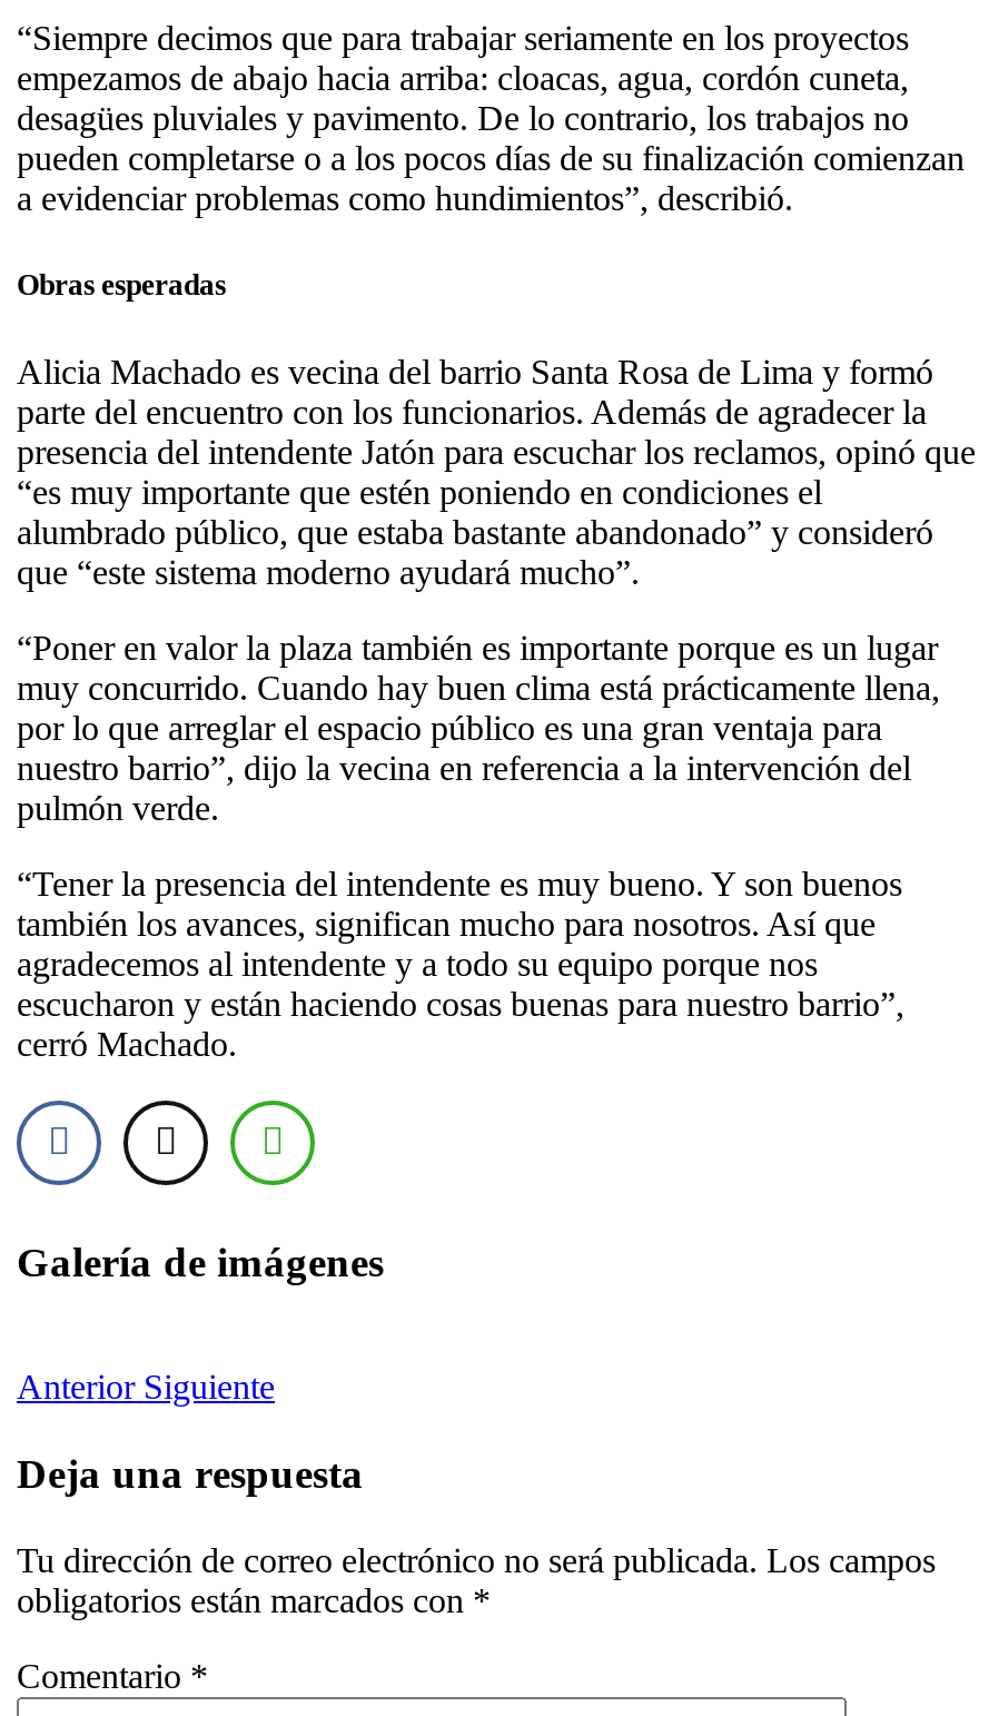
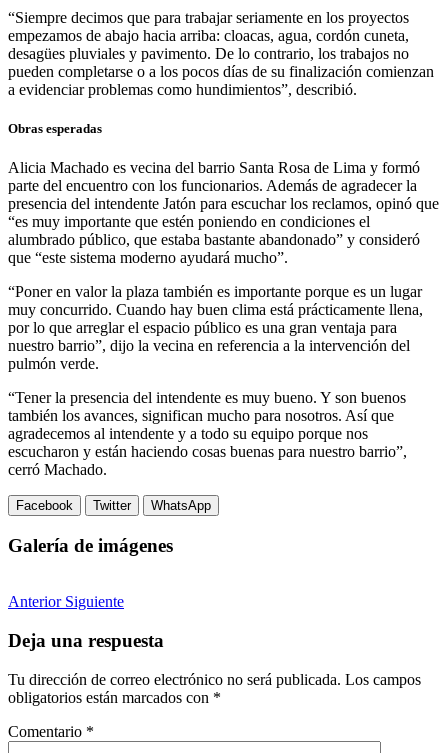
none -> [16,498,211,513] Facebook | Twitter | WhatsApp

